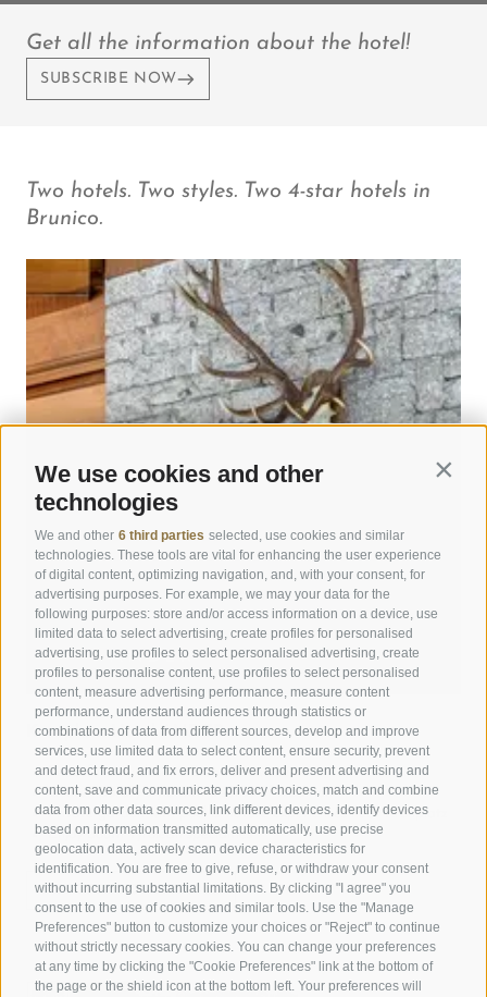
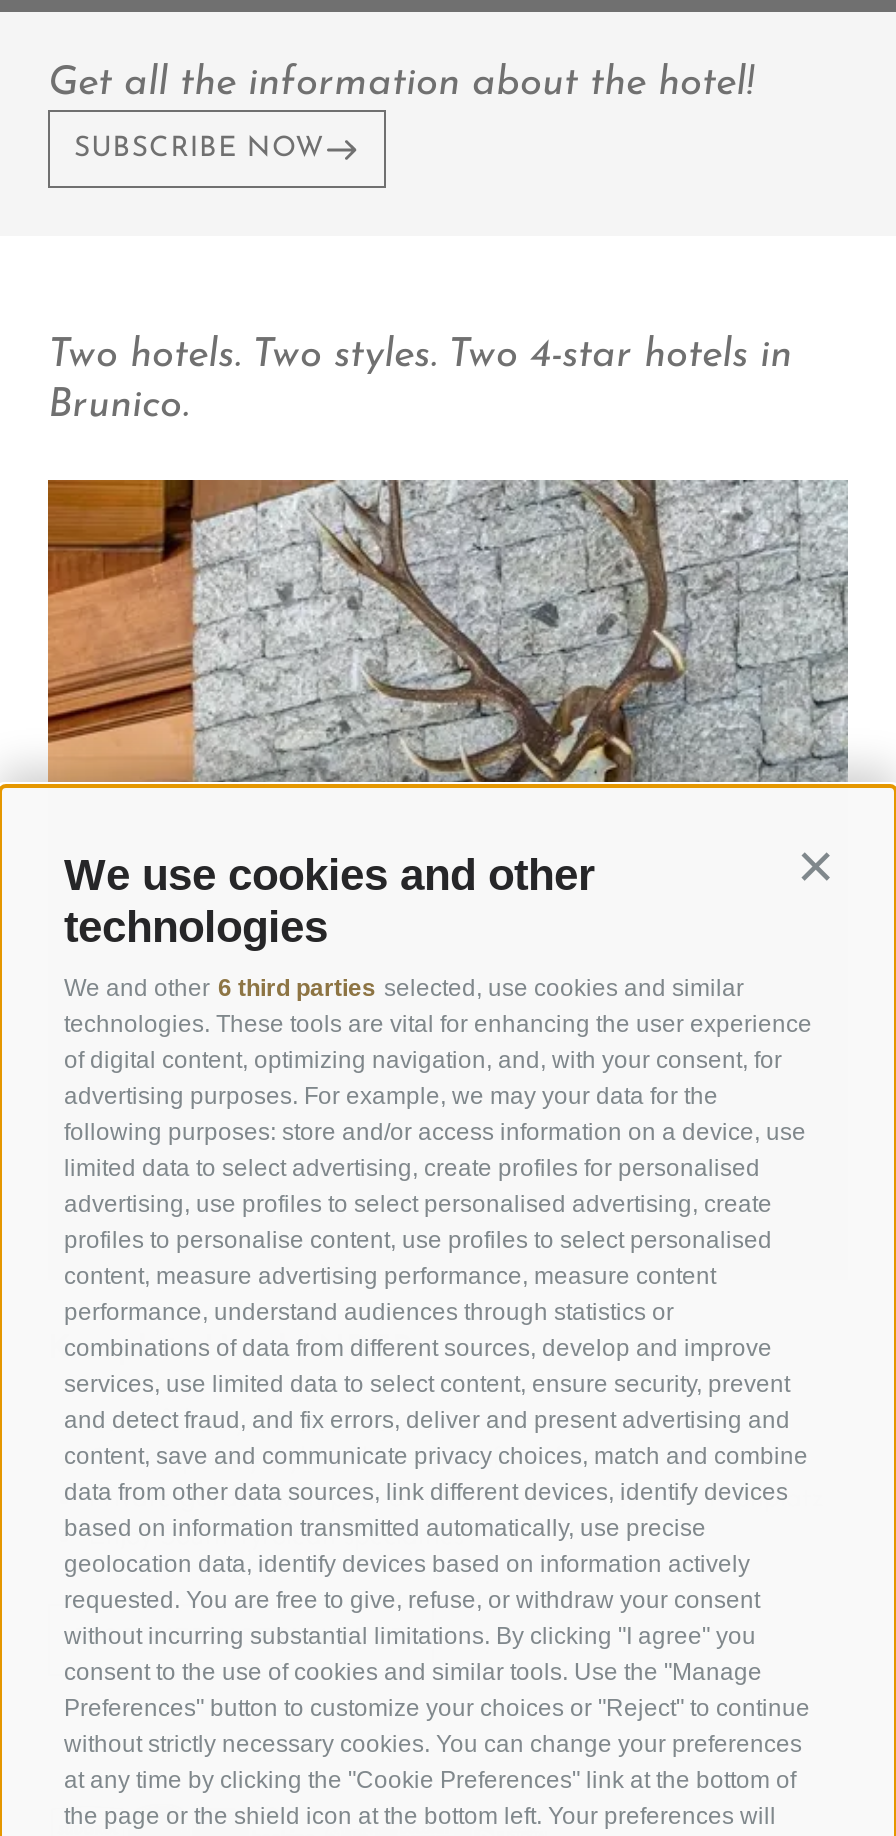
[35,841,428,876] geolocation data, actively scan device characteristics for | identification. You are free to give, refuse, or withdraw your consent -> [64,1550,760,1614] geolocation data, identify devices based on information actively | requested. You are free to give, refuse, or withdraw your consent

